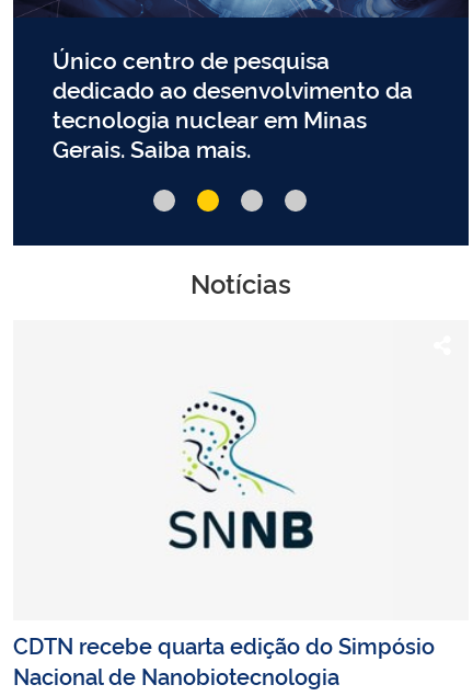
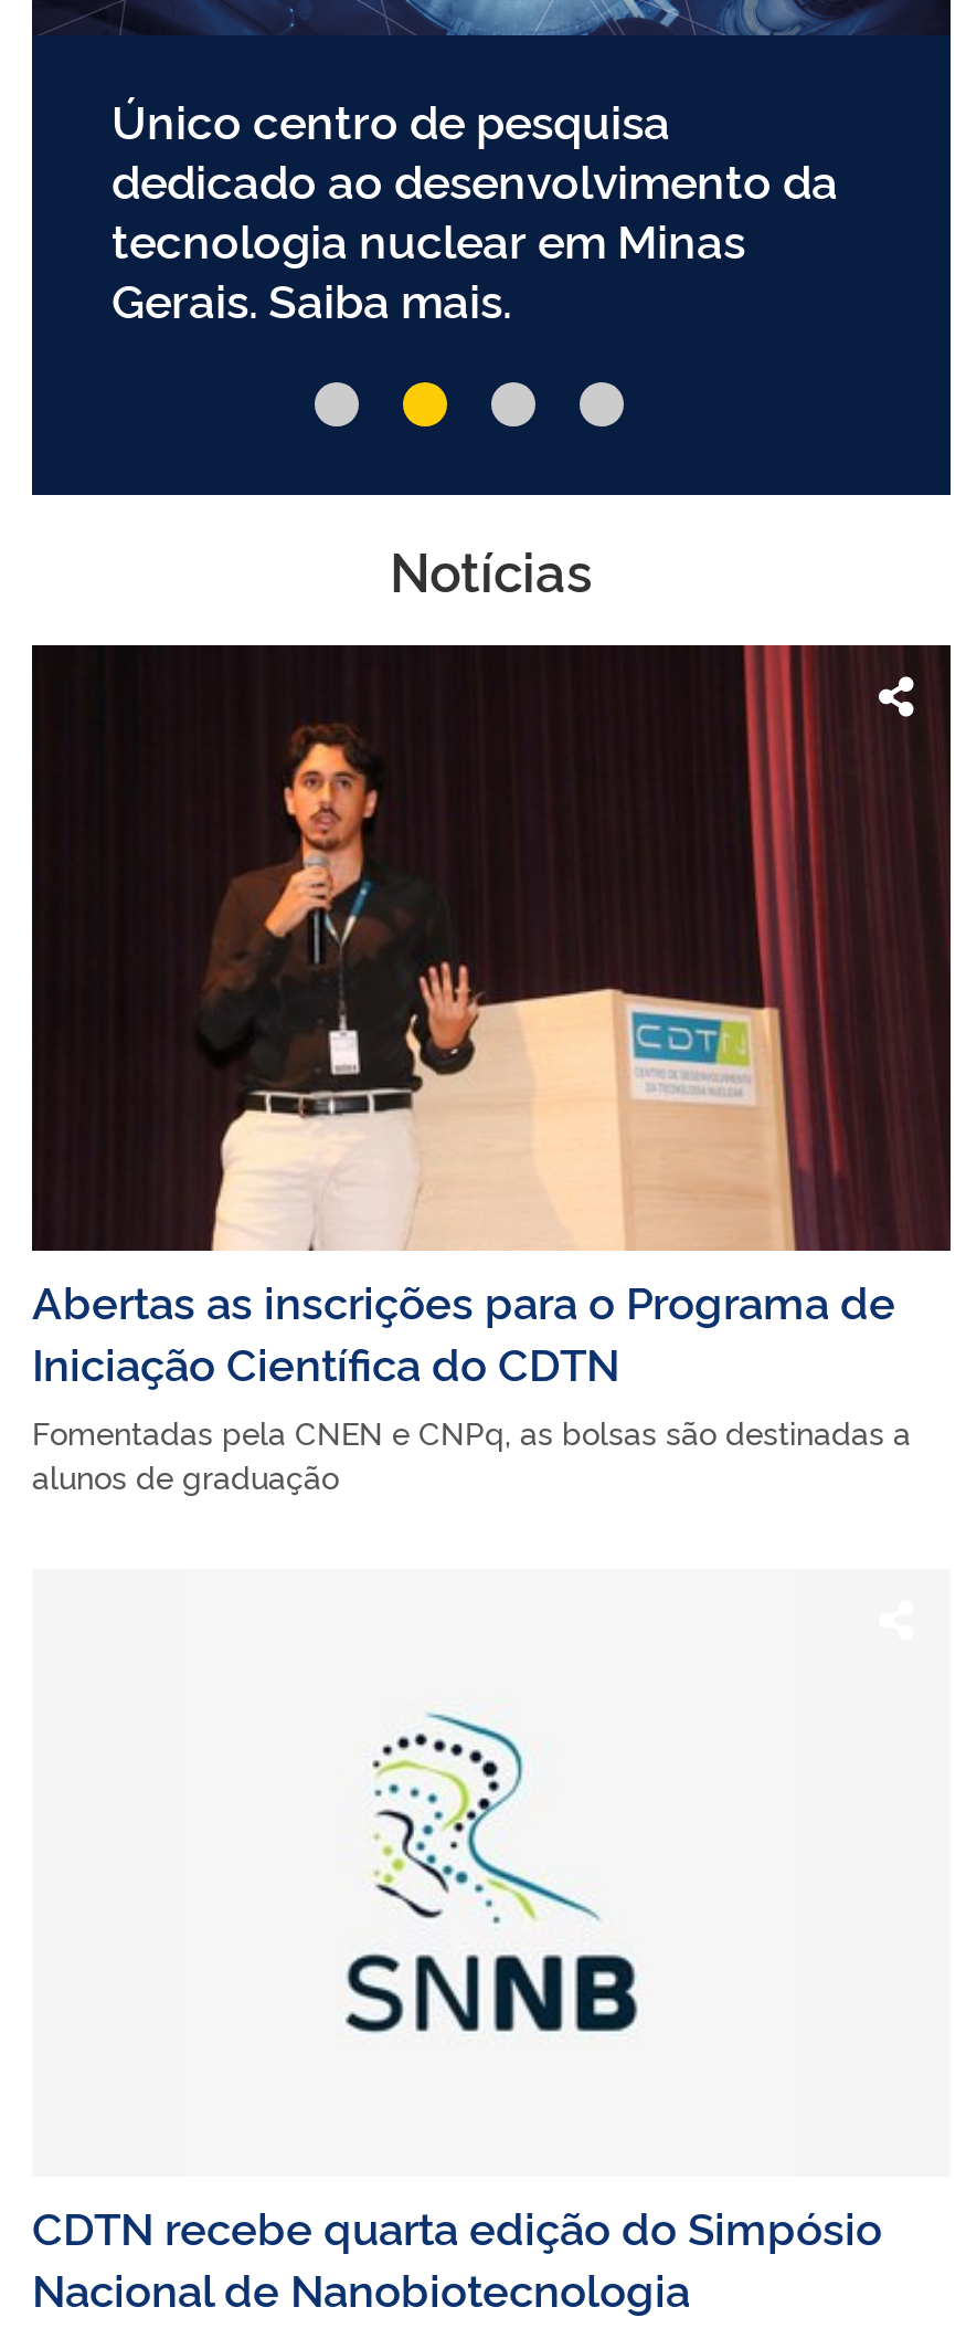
none -> [32,643,953,1496] [image] | Abertas as inscrições para o Programa de | Iniciação Científica do CDTN | Fomentadas pela CNEN e CNPq, as bolsas são destinadas a | alunos de graduação

